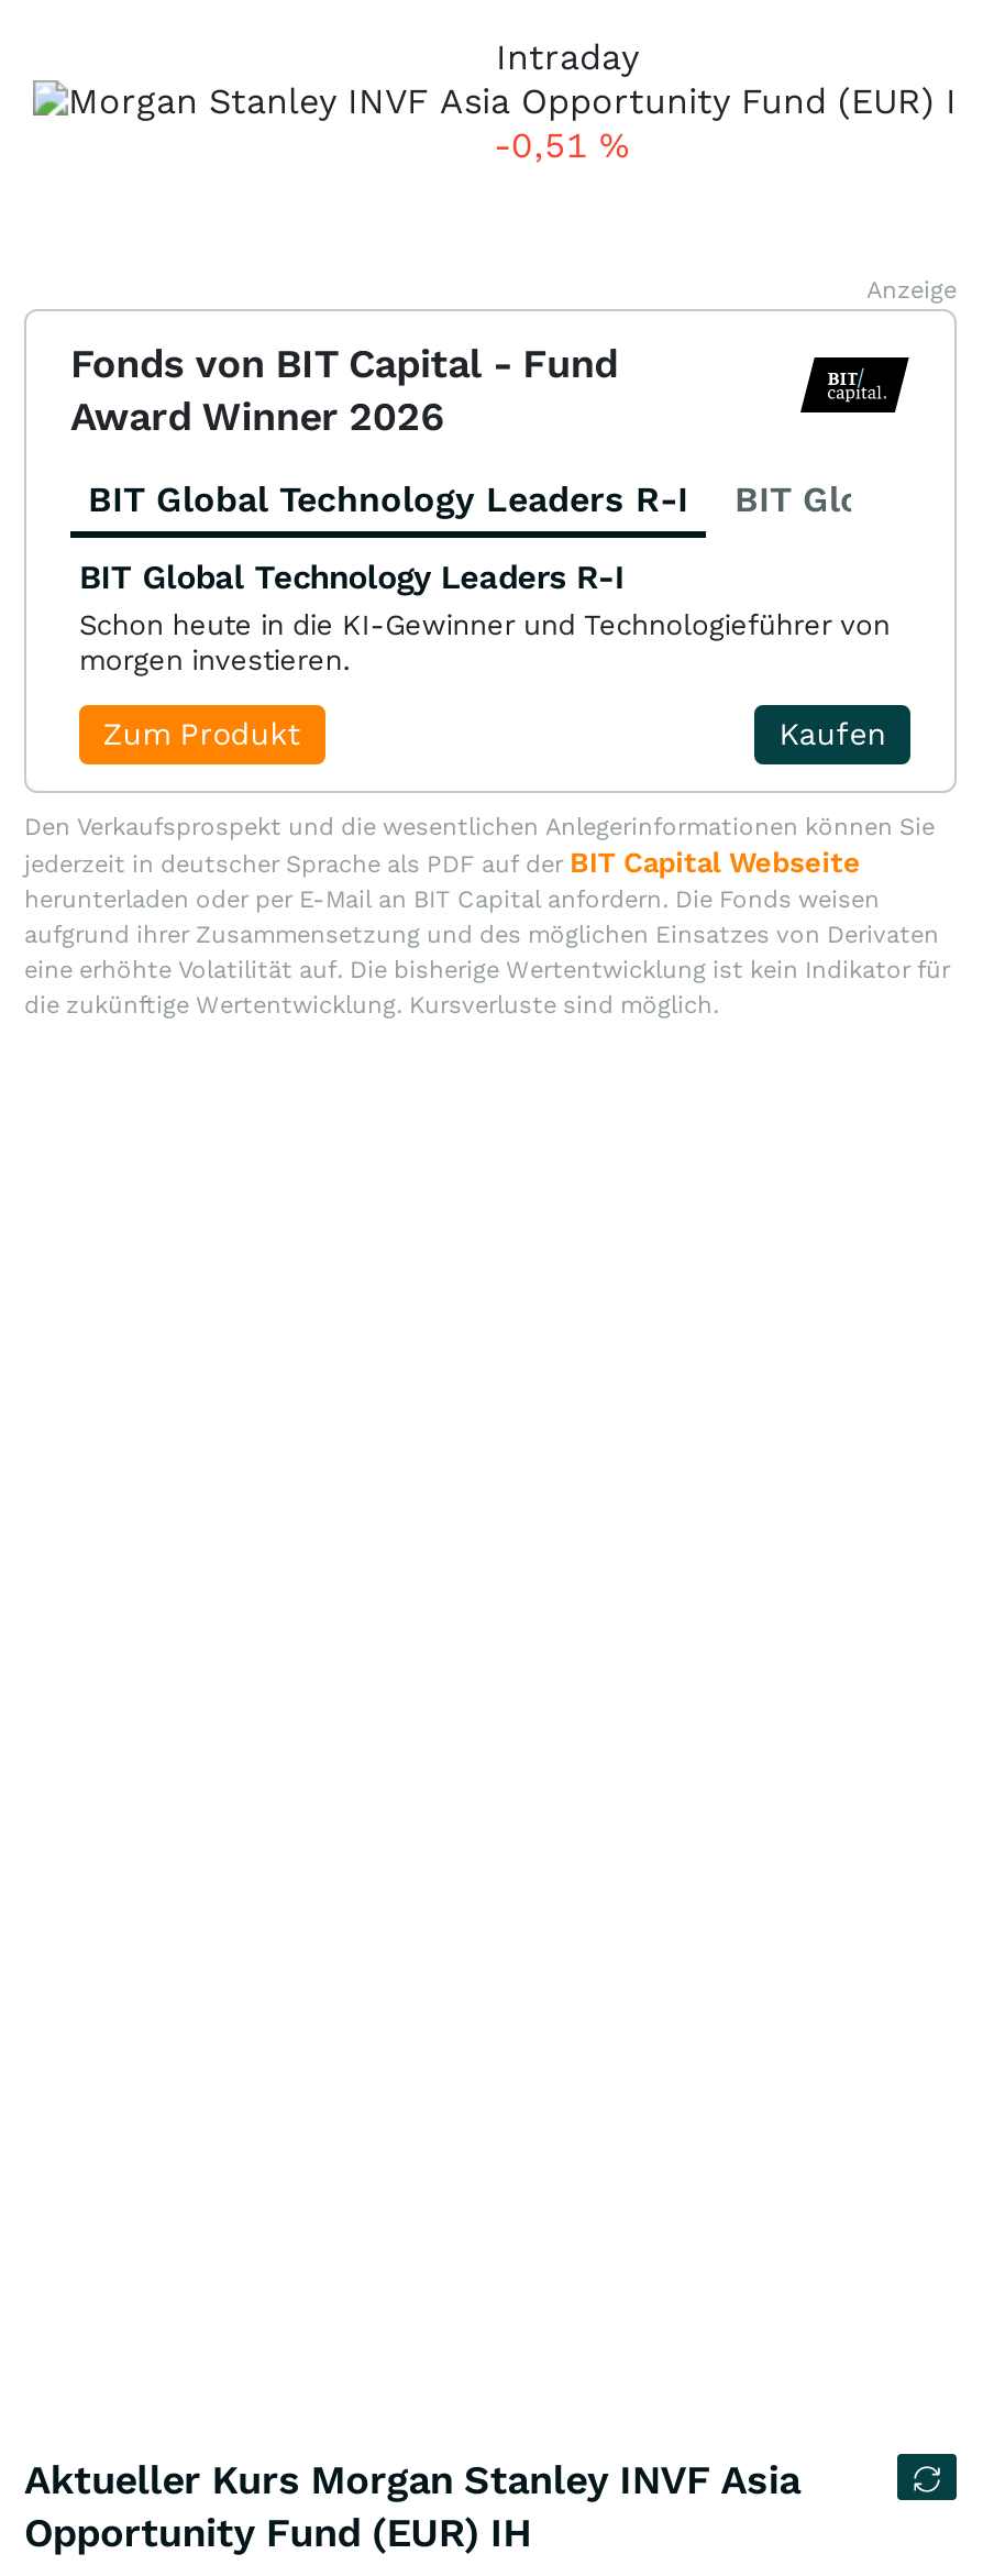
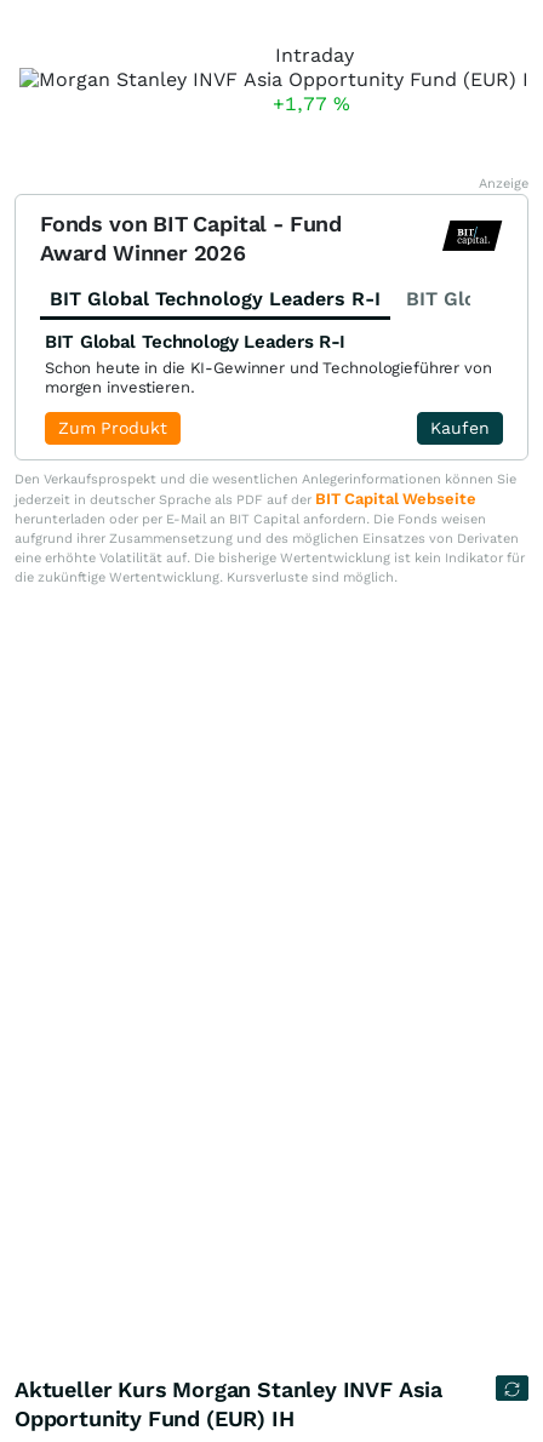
[494,124,630,166] -0,51% -> [272,92,350,115] +1,77%

